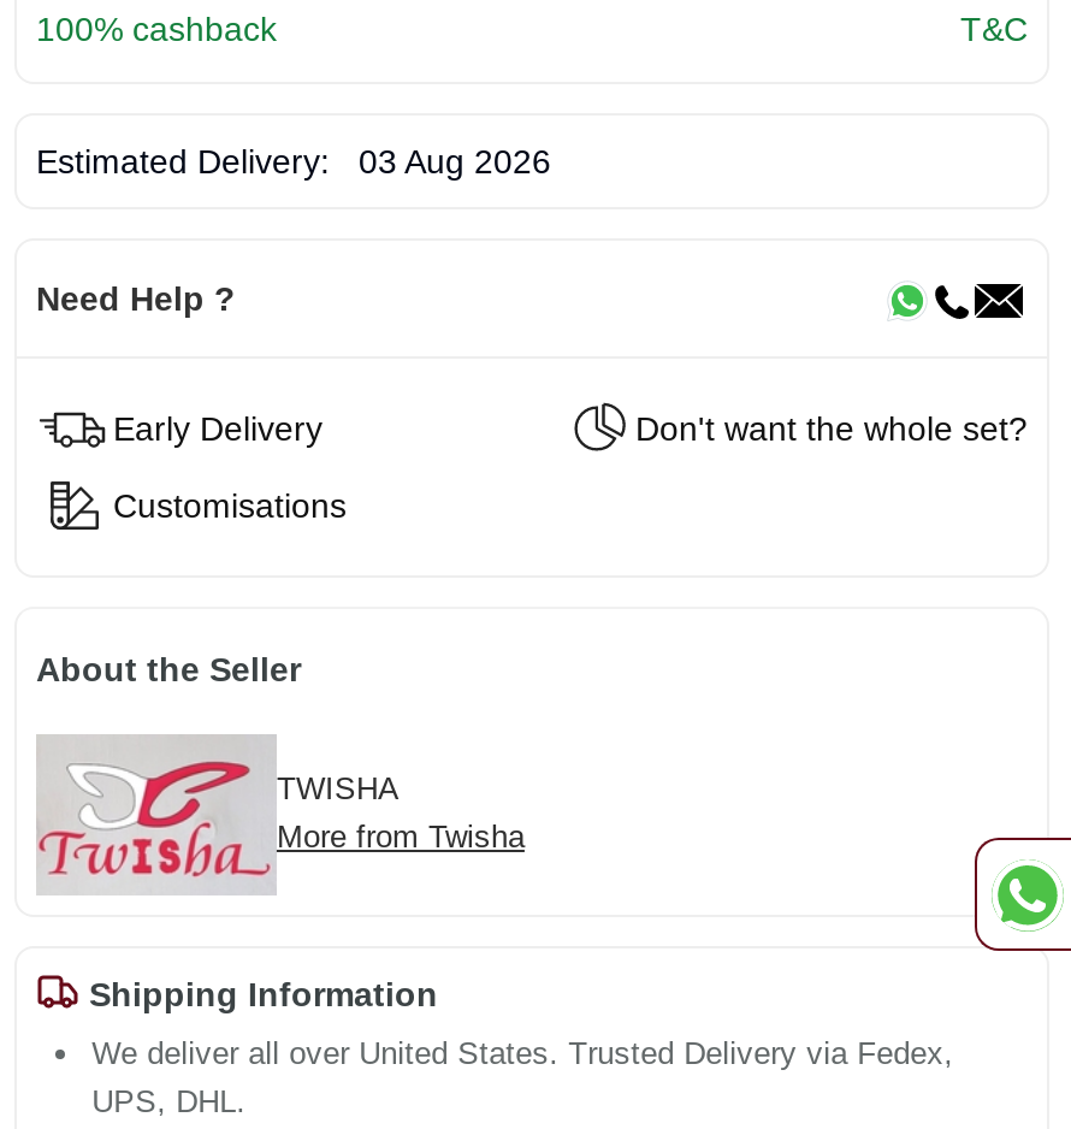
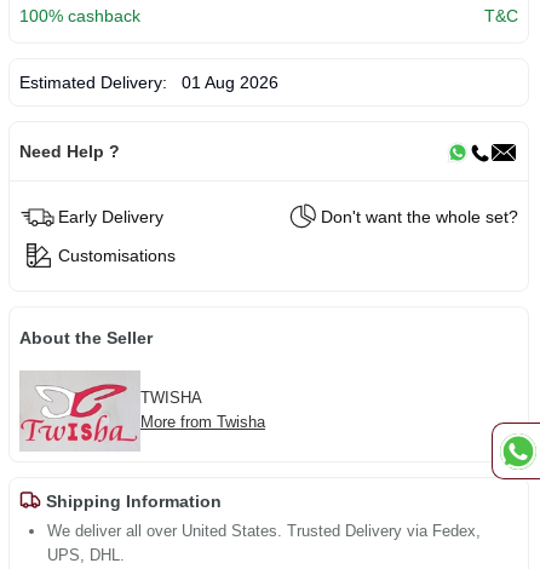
[36,143,551,182] Estimated Delivery: 03 Aug 2026 -> [19,73,278,92] Estimated Delivery: 01 Aug 2026

